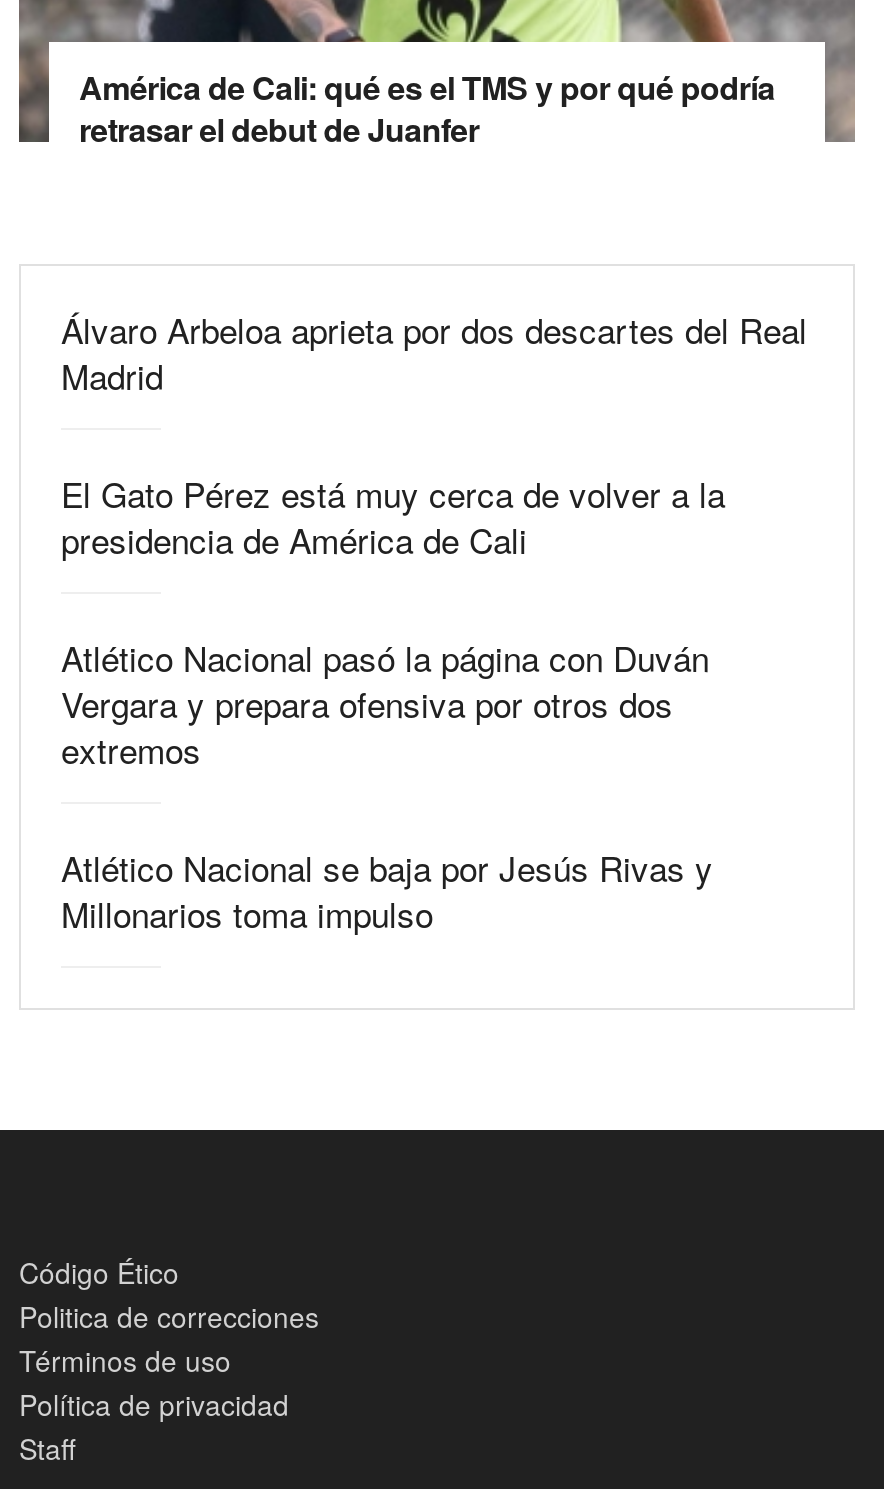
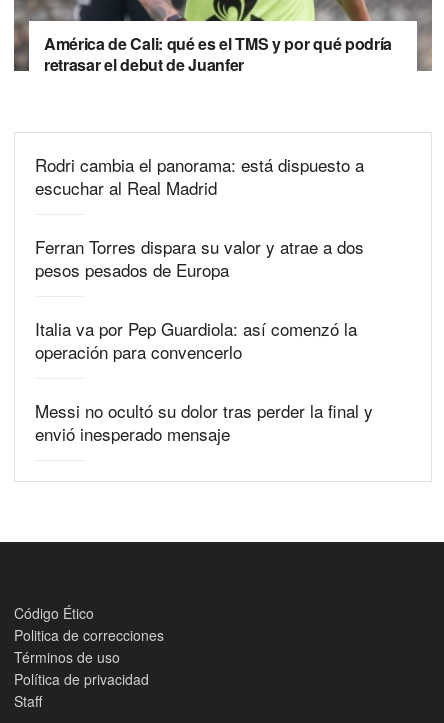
[61,304,807,400] Álvaro Arbeloa aprieta por dos descartes del Real | Madrid -> [35,152,364,200] Rodri cambia el panorama: está dispuesto a | escuchar al Real Madrid
[61,468,725,564] El Gato Pérez está muy cerca de volver a la | presidencia de América de Cali -> [35,234,364,282] Ferran Torres dispara su valor y atrae a dos | pesos pesados de Europa
[61,632,709,774] Atlético Nacional pasó la página con Duván | Vergara y prepara ofensiva por otros dos | extremos -> [35,316,357,364] Italia va por Pep Guardiola: así comenzó la | operación para convencerlo
[61,842,713,938] Atlético Nacional se baja por Jesús Rivas y | Millonarios toma impulso -> [35,398,373,446] Messi no ocultó su dolor tras perder la final y | envió inesperado mensaje

